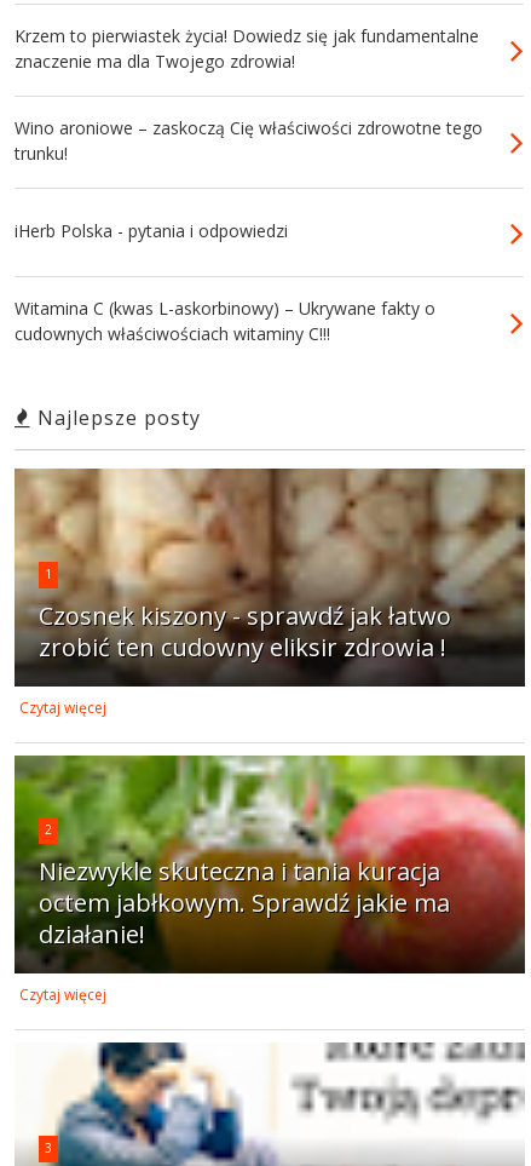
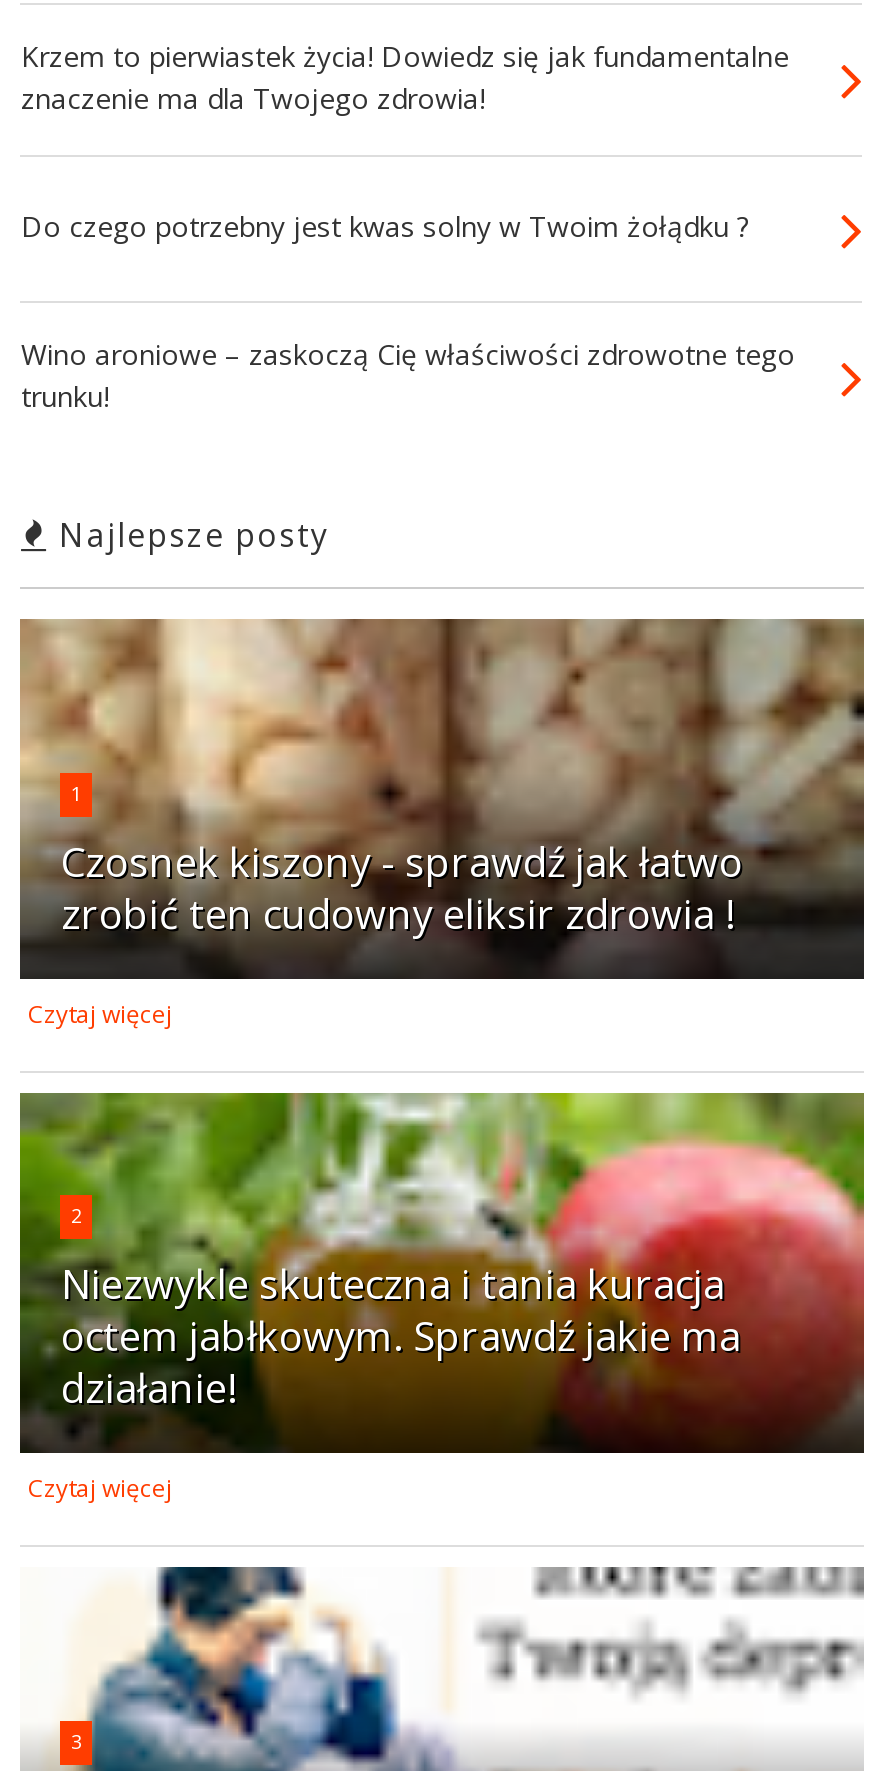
none -> [21,207,749,245] Do czego potrzebny jest kwas solny w Twoim żołądku ?
moved [15,116,483,165] -> [21,335,795,415]: Wino aroniowe – zaskoczą Cię właściwości zdrowotne tego | trunku!
[15,219,436,345] iHerb Polska - pytania i odpowiedzi | Witamina C (kwas L-askorbinowy) – Ukrywane fakty o | cudownych właściwościach witaminy C!!! -> none

